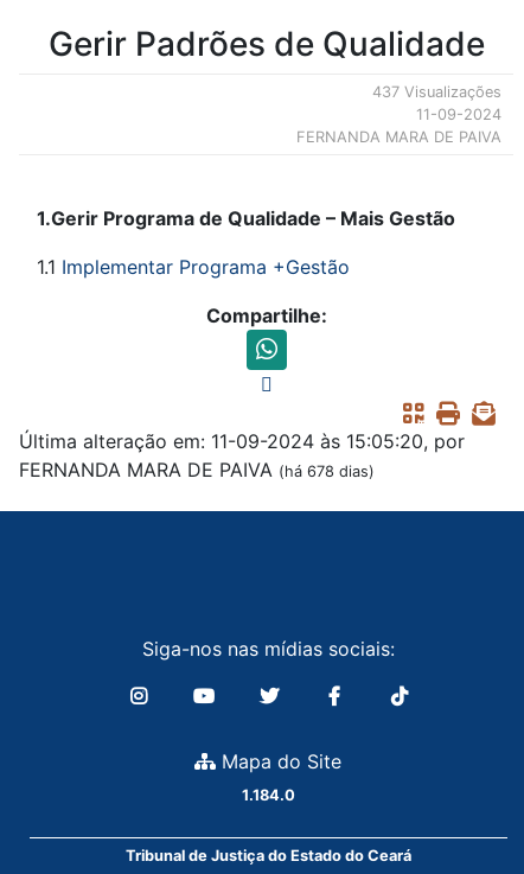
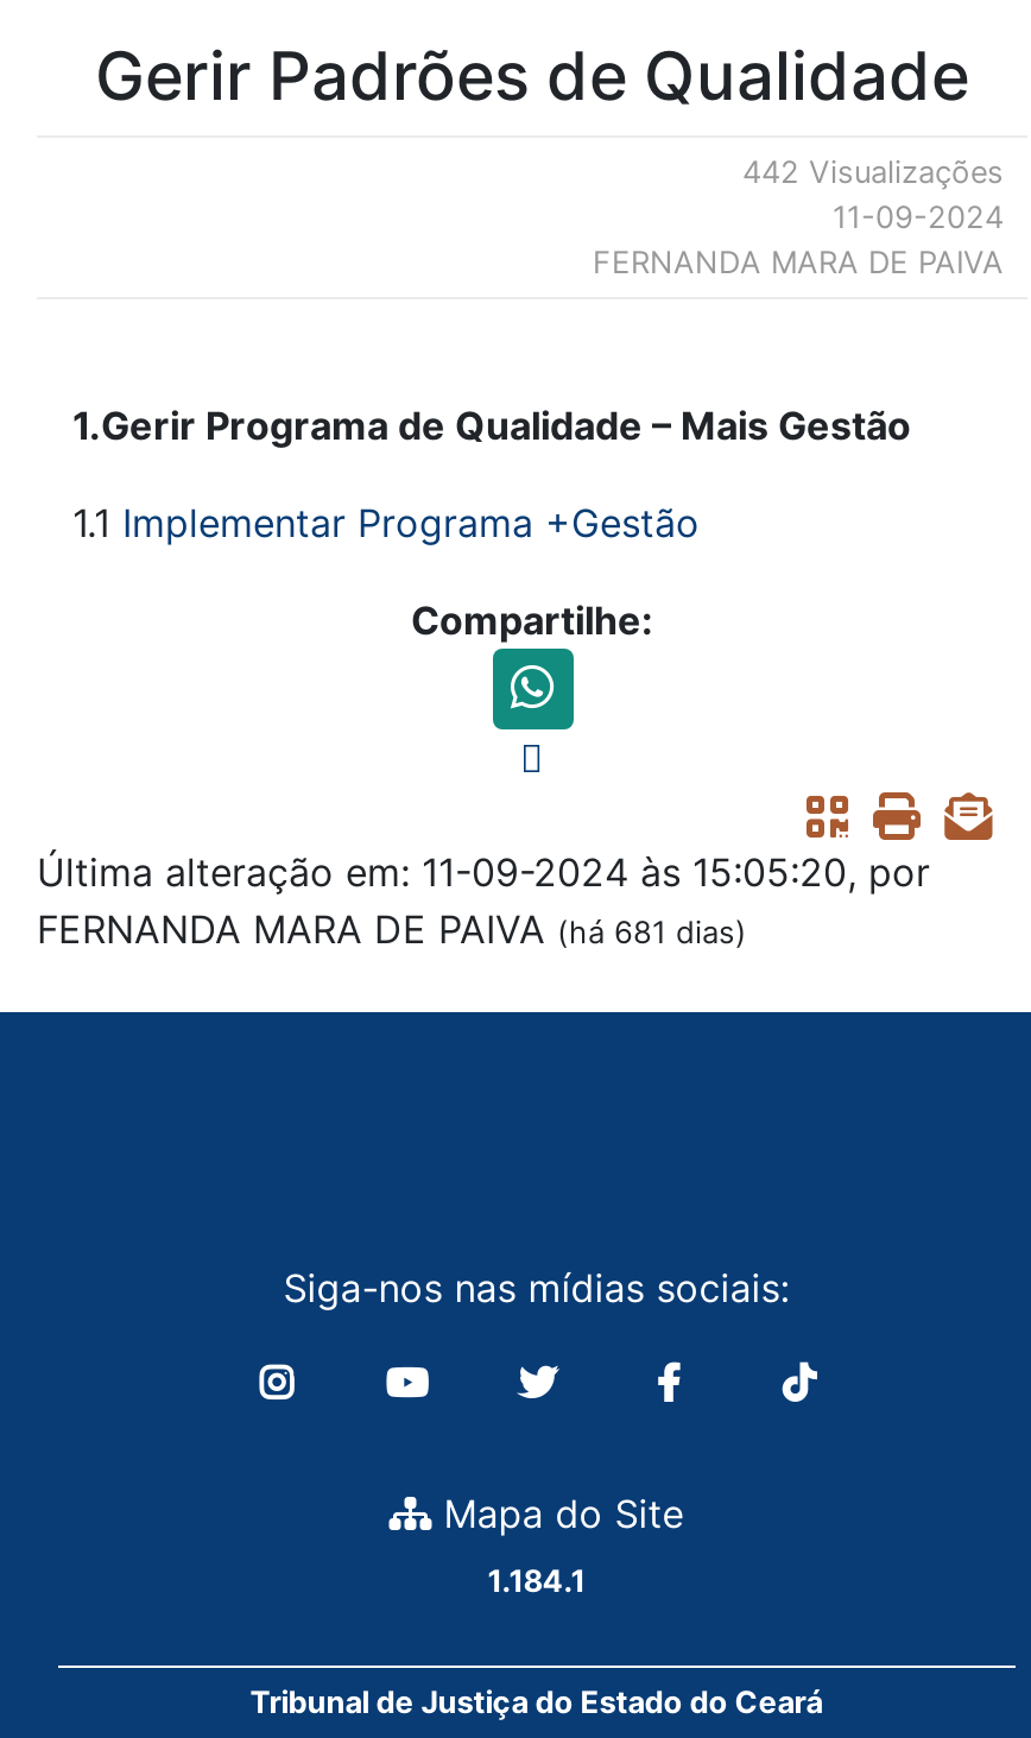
[372,84,501,101] 437 Visualizações -> [742,156,1004,191] 442 Visualizações
[19,458,375,482] FERNANDA MARA DE PAIVA (há 678 dias) -> [37,906,747,954] FERNANDA MARA DE PAIVA (há 681 dias)
[241,787,295,804] 1.184.0 -> [487,1564,585,1600] 1.184.1

